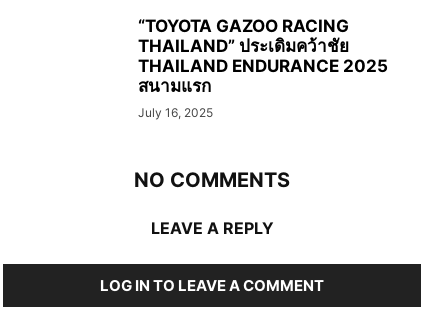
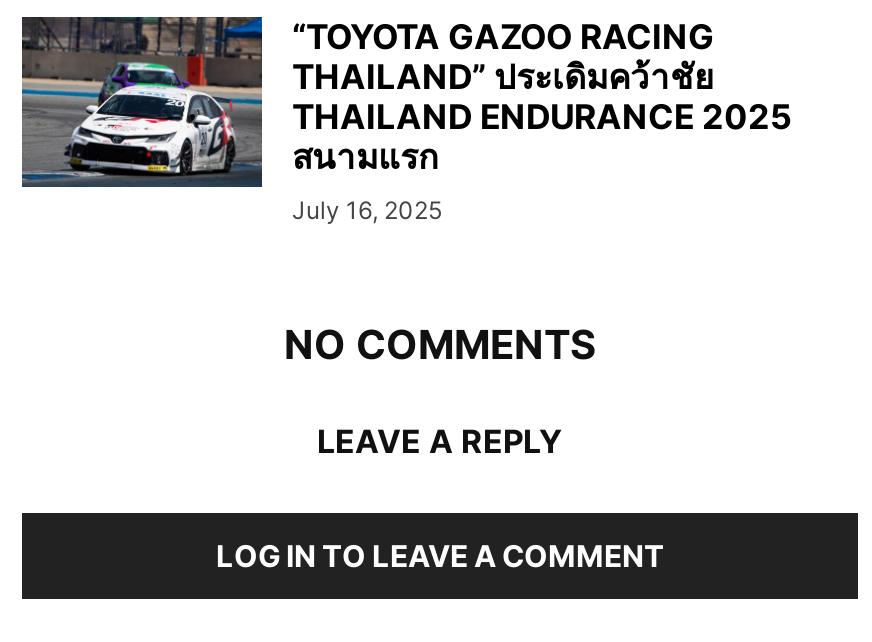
none -> [20,15,264,189] [image]

